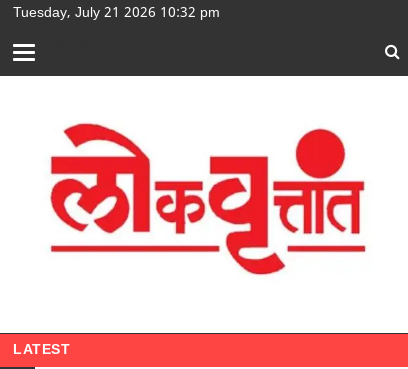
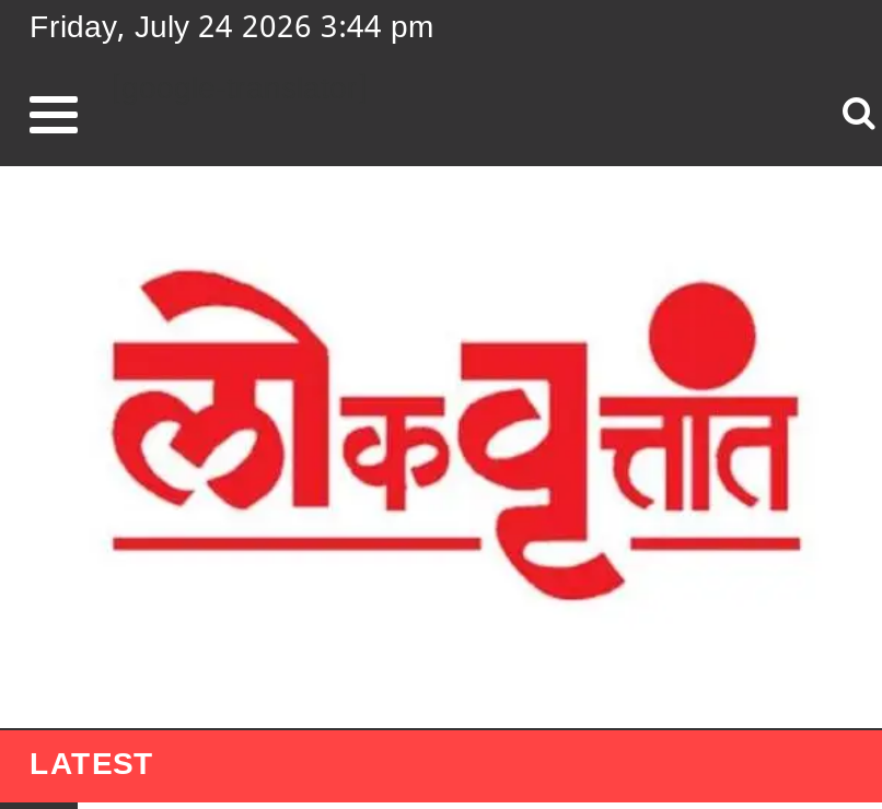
[13,4,220,23] Tuesday, July 21 2026 10:32 pm -> [30,9,434,50] Friday, July 24 2026 3:44 pm

